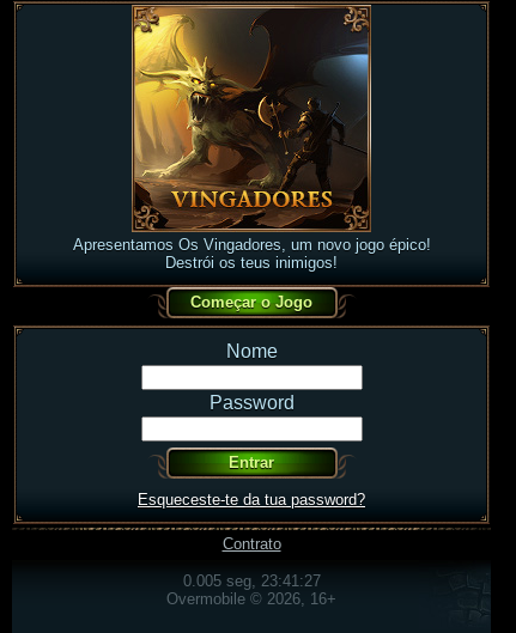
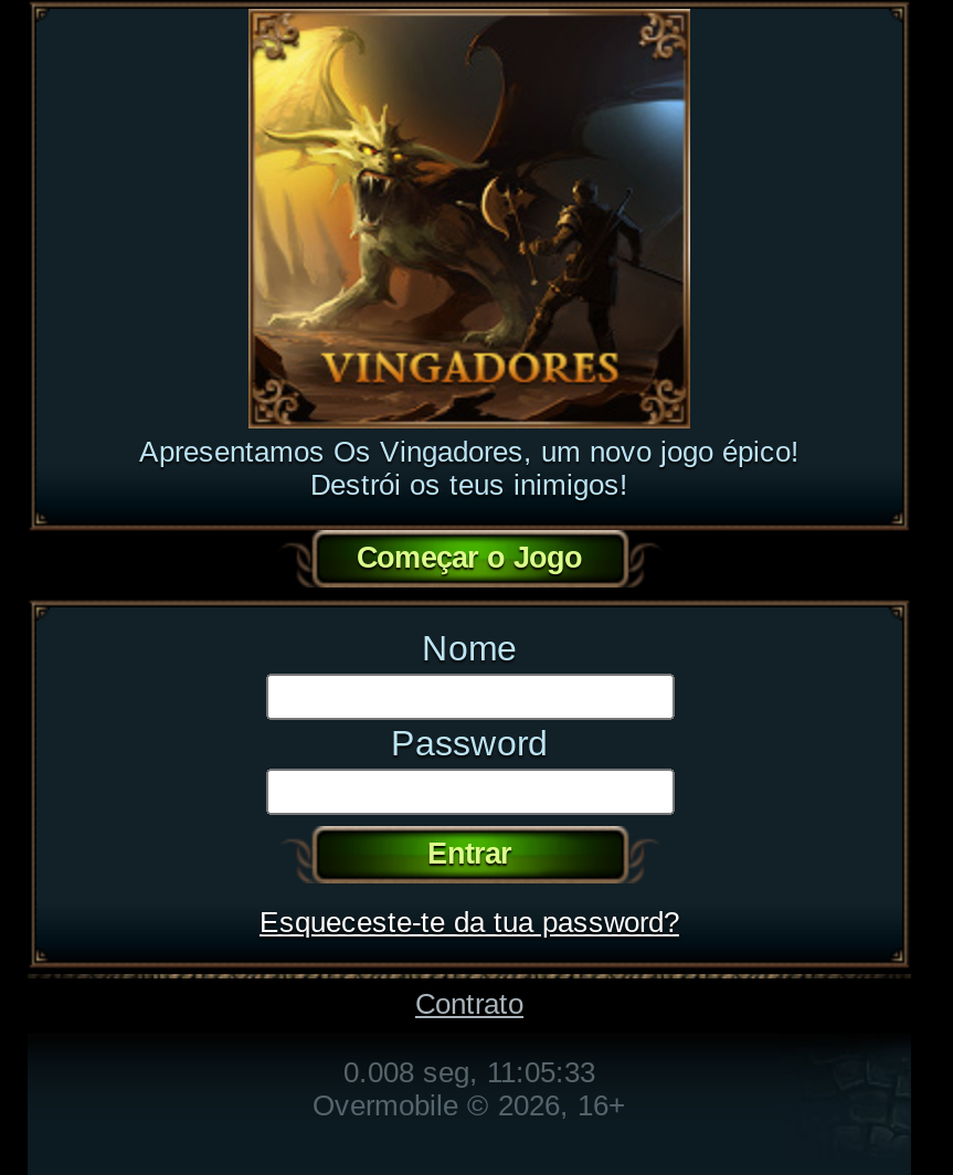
[183,571,320,589] 0.005 seg, 23:41:27 -> [343,1055,595,1088] 0.008 seg, 11:05:33

